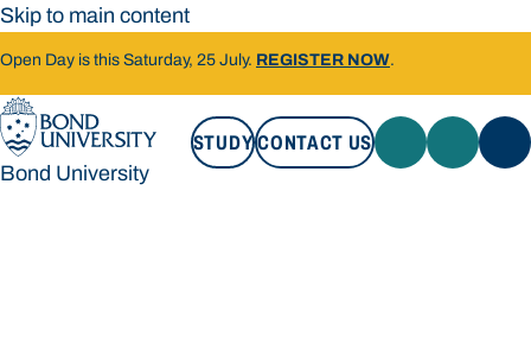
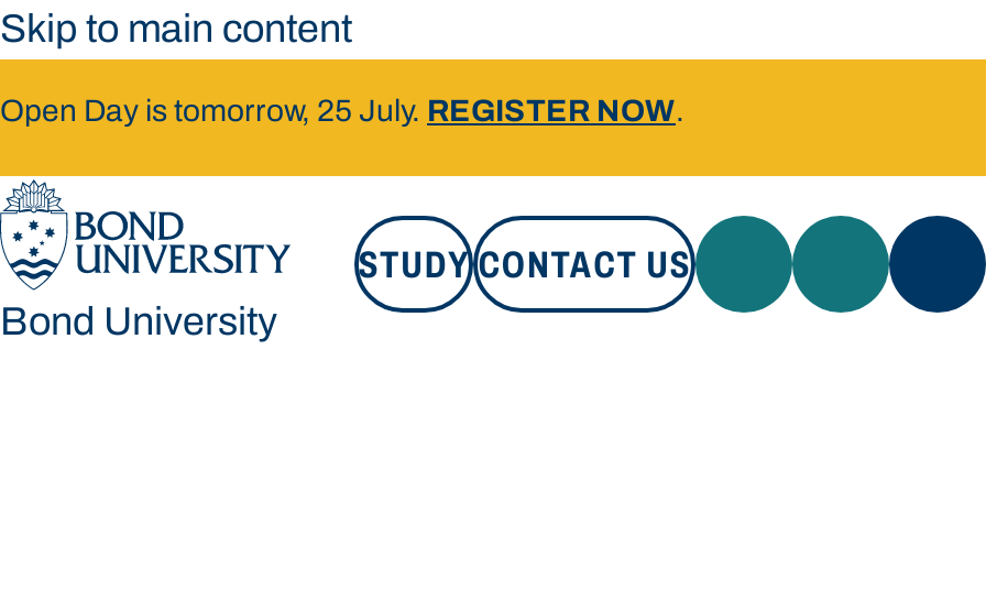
[0,51,395,69] Open Day is this Saturday, 25 July. REGISTER NOW. -> [0,95,684,128] Open Day is tomorrow, 25 July. REGISTER NOW.

